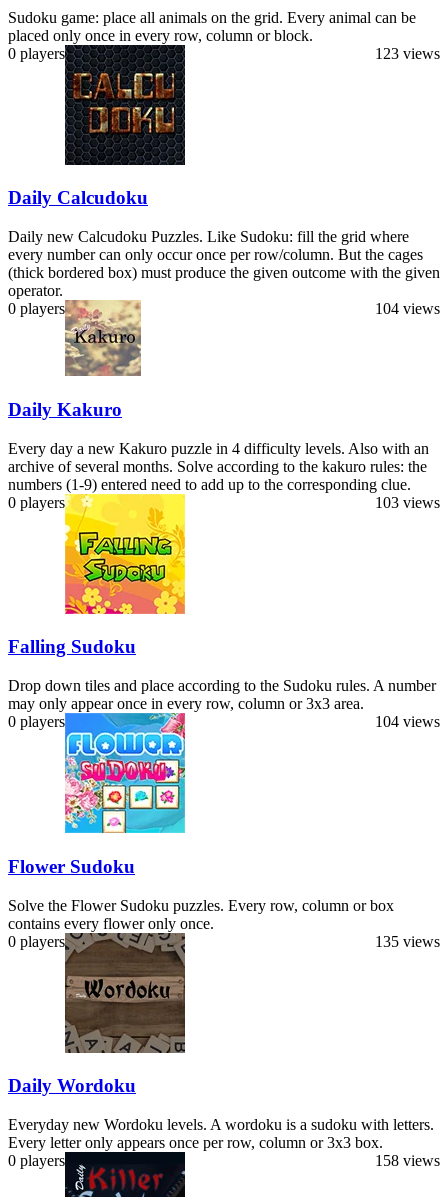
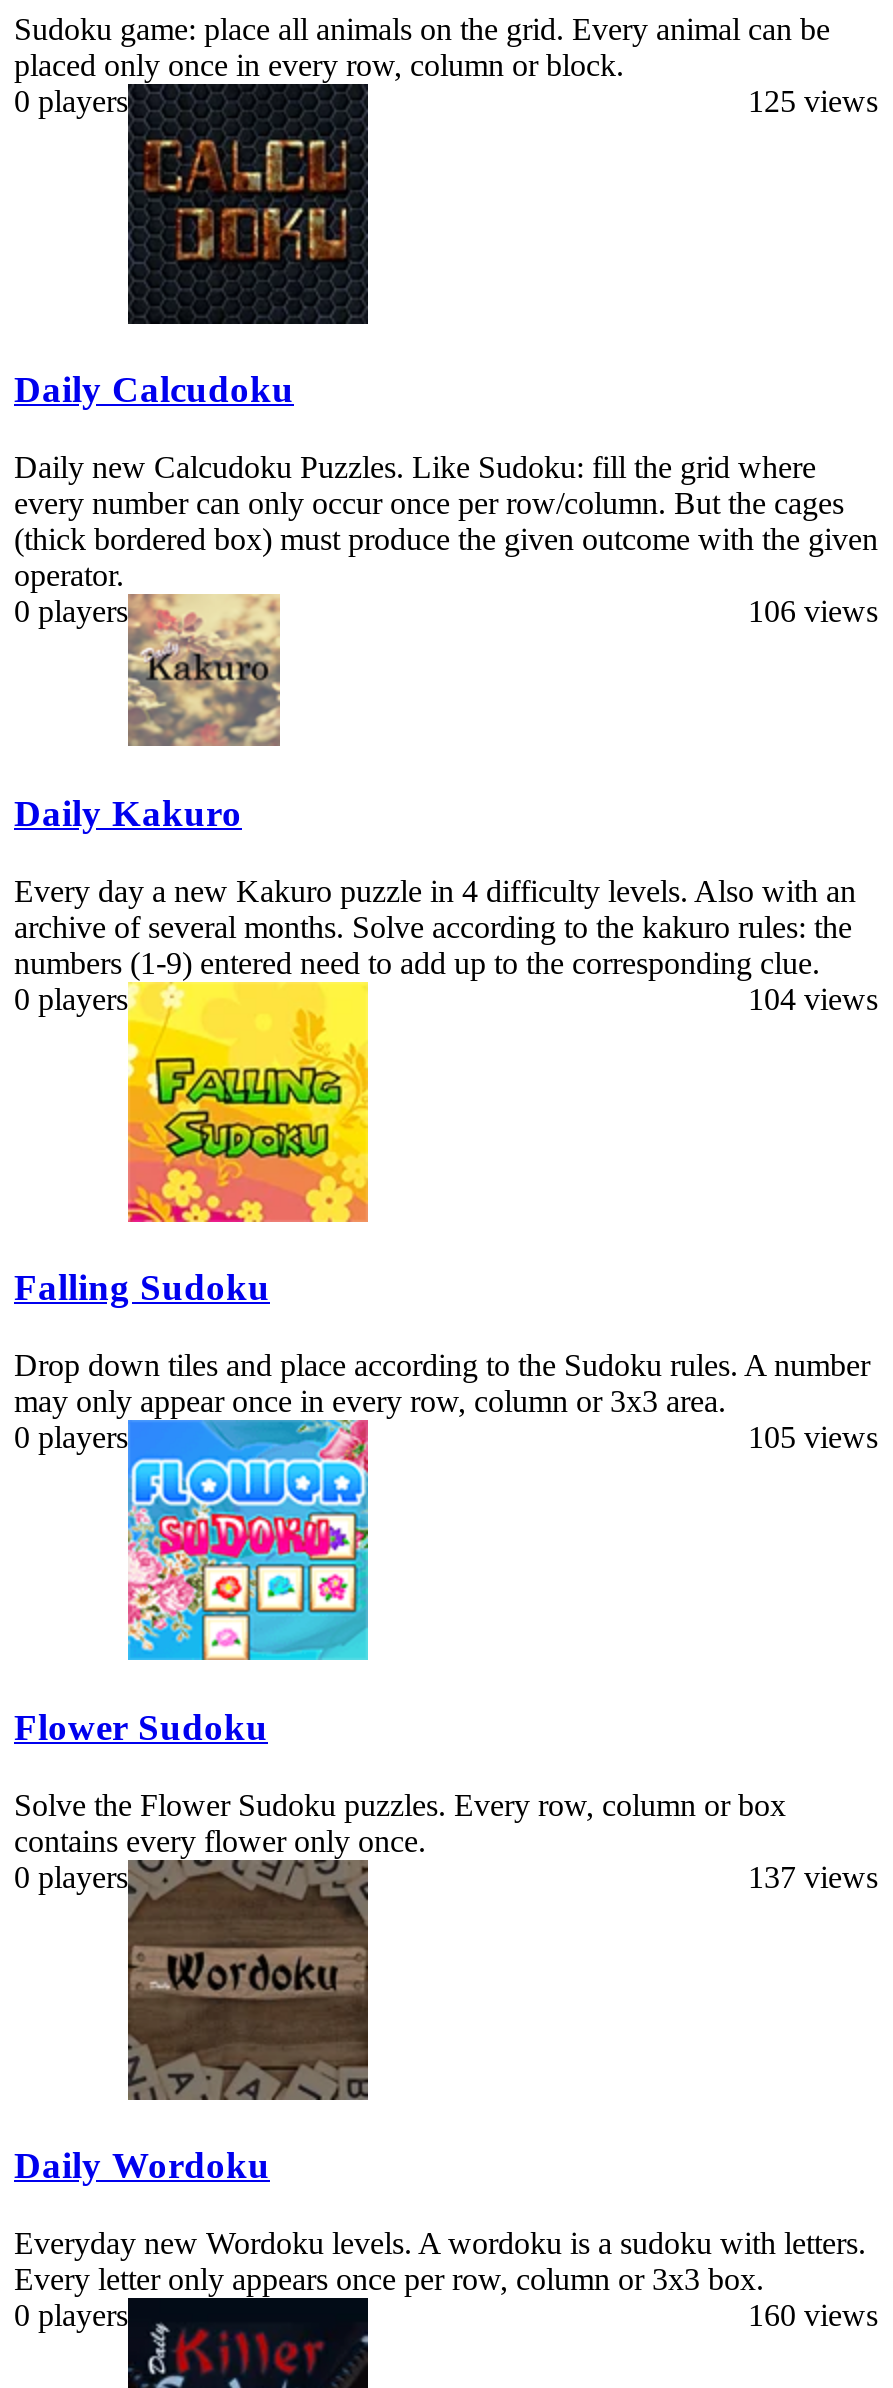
[375,45,440,62] 123 views -> [748,84,878,118] 125 views
[375,300,440,317] 104 views -> [748,594,878,628] 106 views
[375,494,440,511] 103 views -> [748,981,878,1015] 104 views
[375,713,440,730] 104 views -> [748,1420,878,1454] 105 views
[375,932,440,949] 135 views -> [748,1859,878,1893] 137 views
[375,1152,440,1169] 158 views -> [748,2298,878,2332] 160 views

